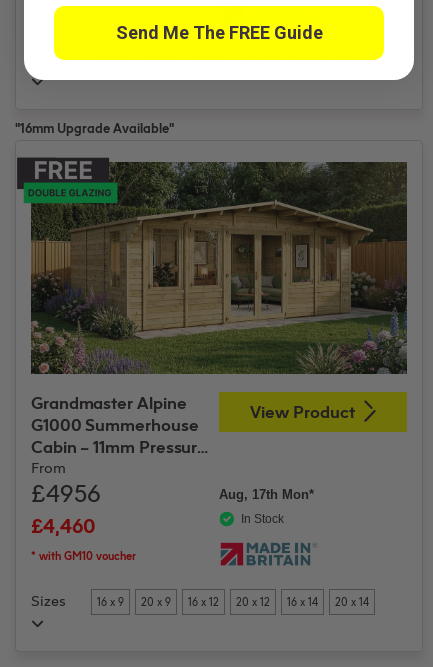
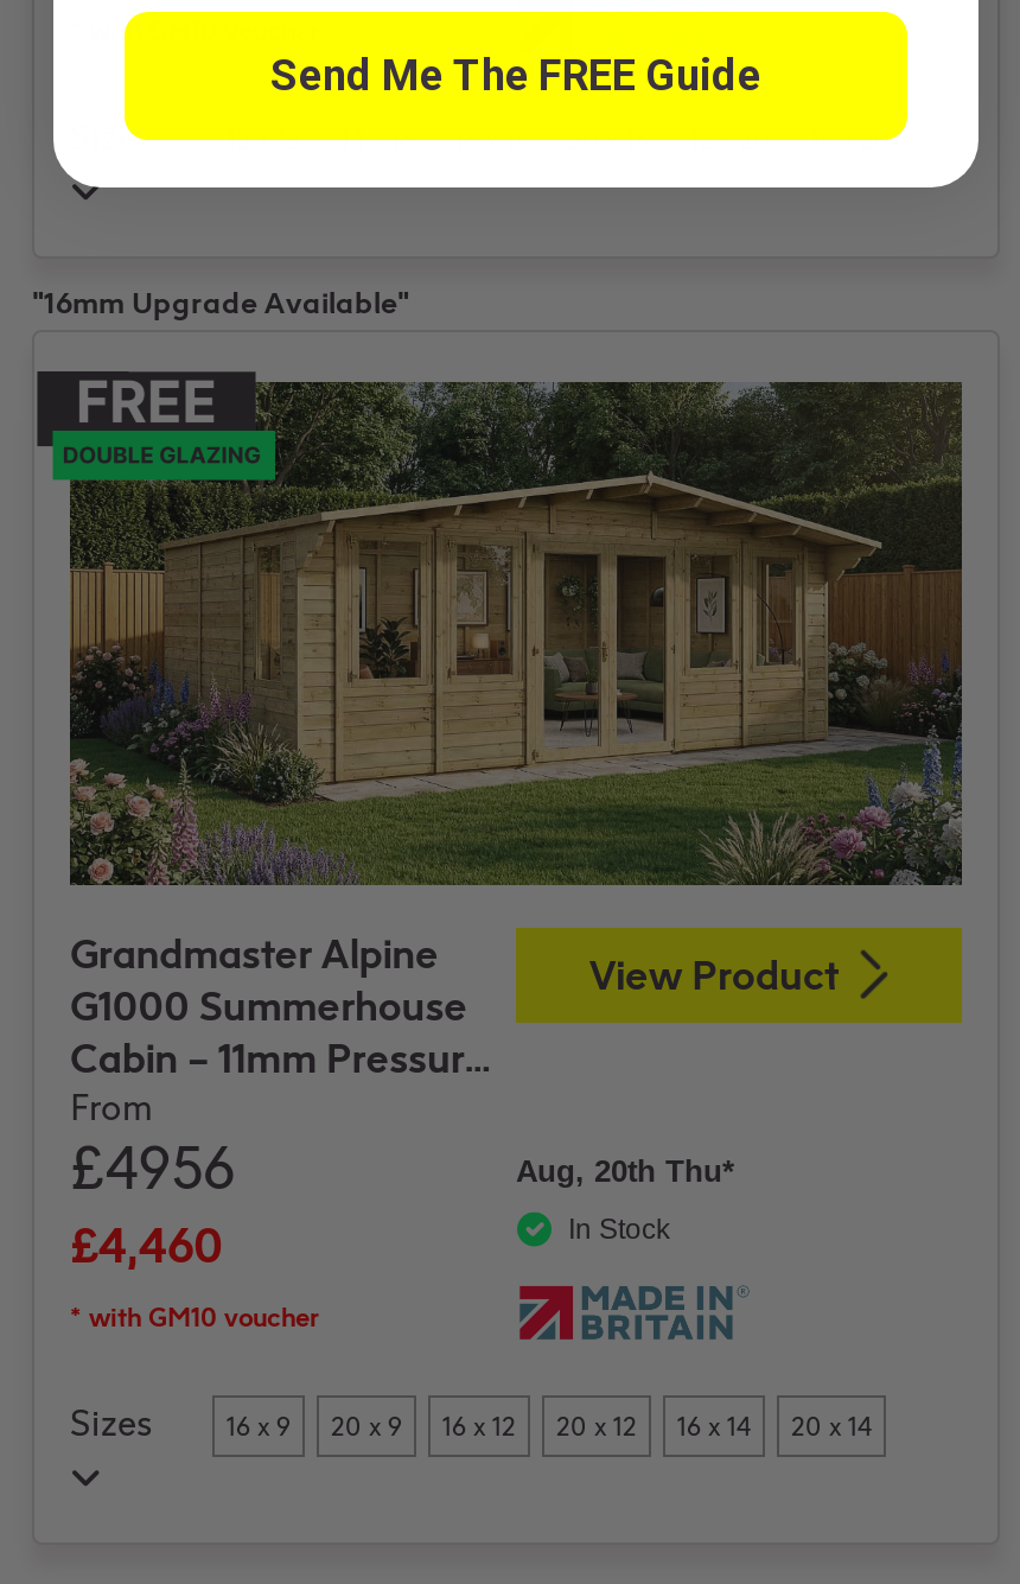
[219,487,314,502] Aug, 17th Mon* -> [516,1152,734,1188] Aug, 20th Thu*

